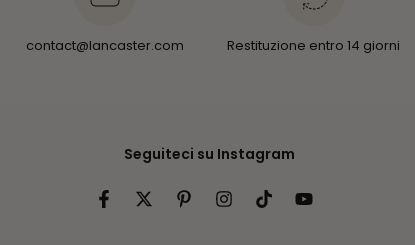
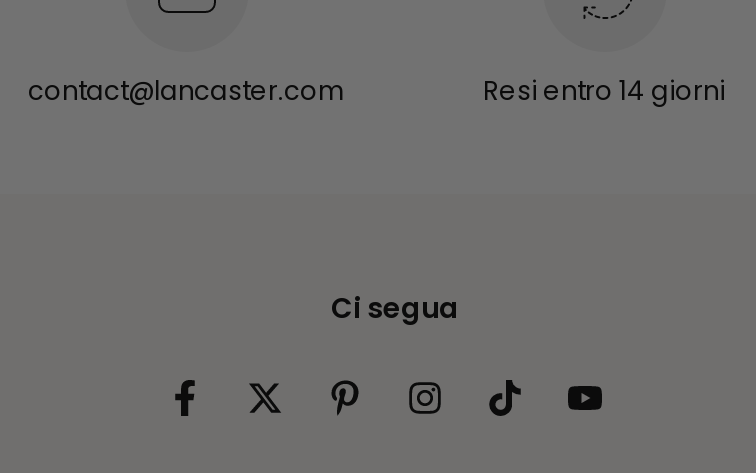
[227,35,400,54] Restituzione entro 14 giorni -> [483,71,725,109] Resi entro 14 giorni
[123,143,294,163] Seguiteci su Instagram -> [331,287,459,327] Ci segua

